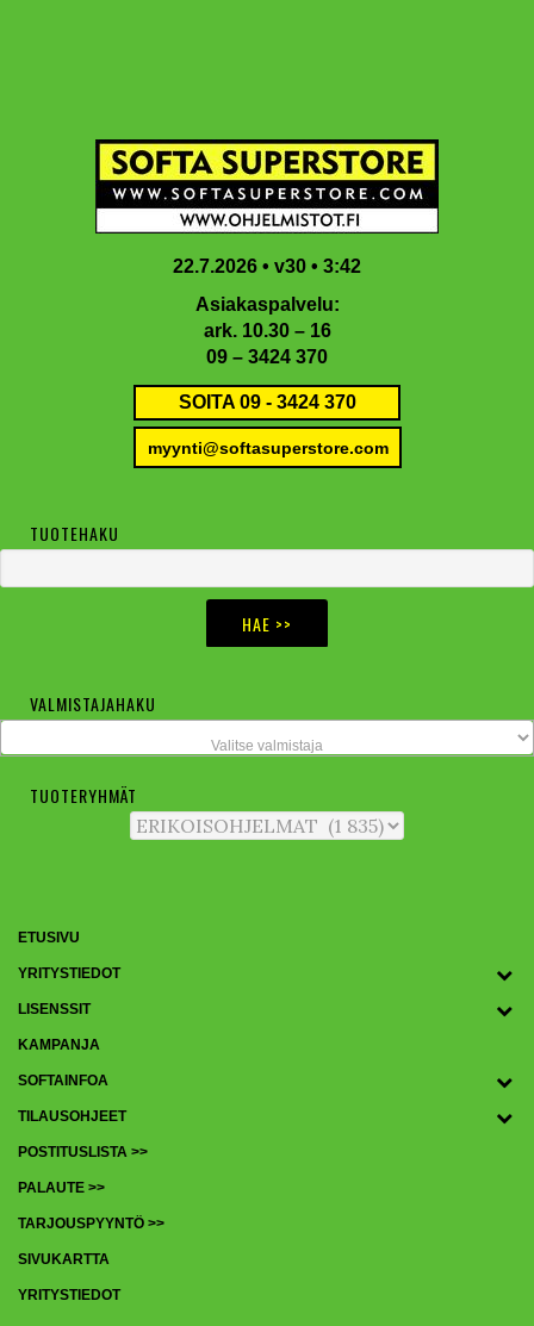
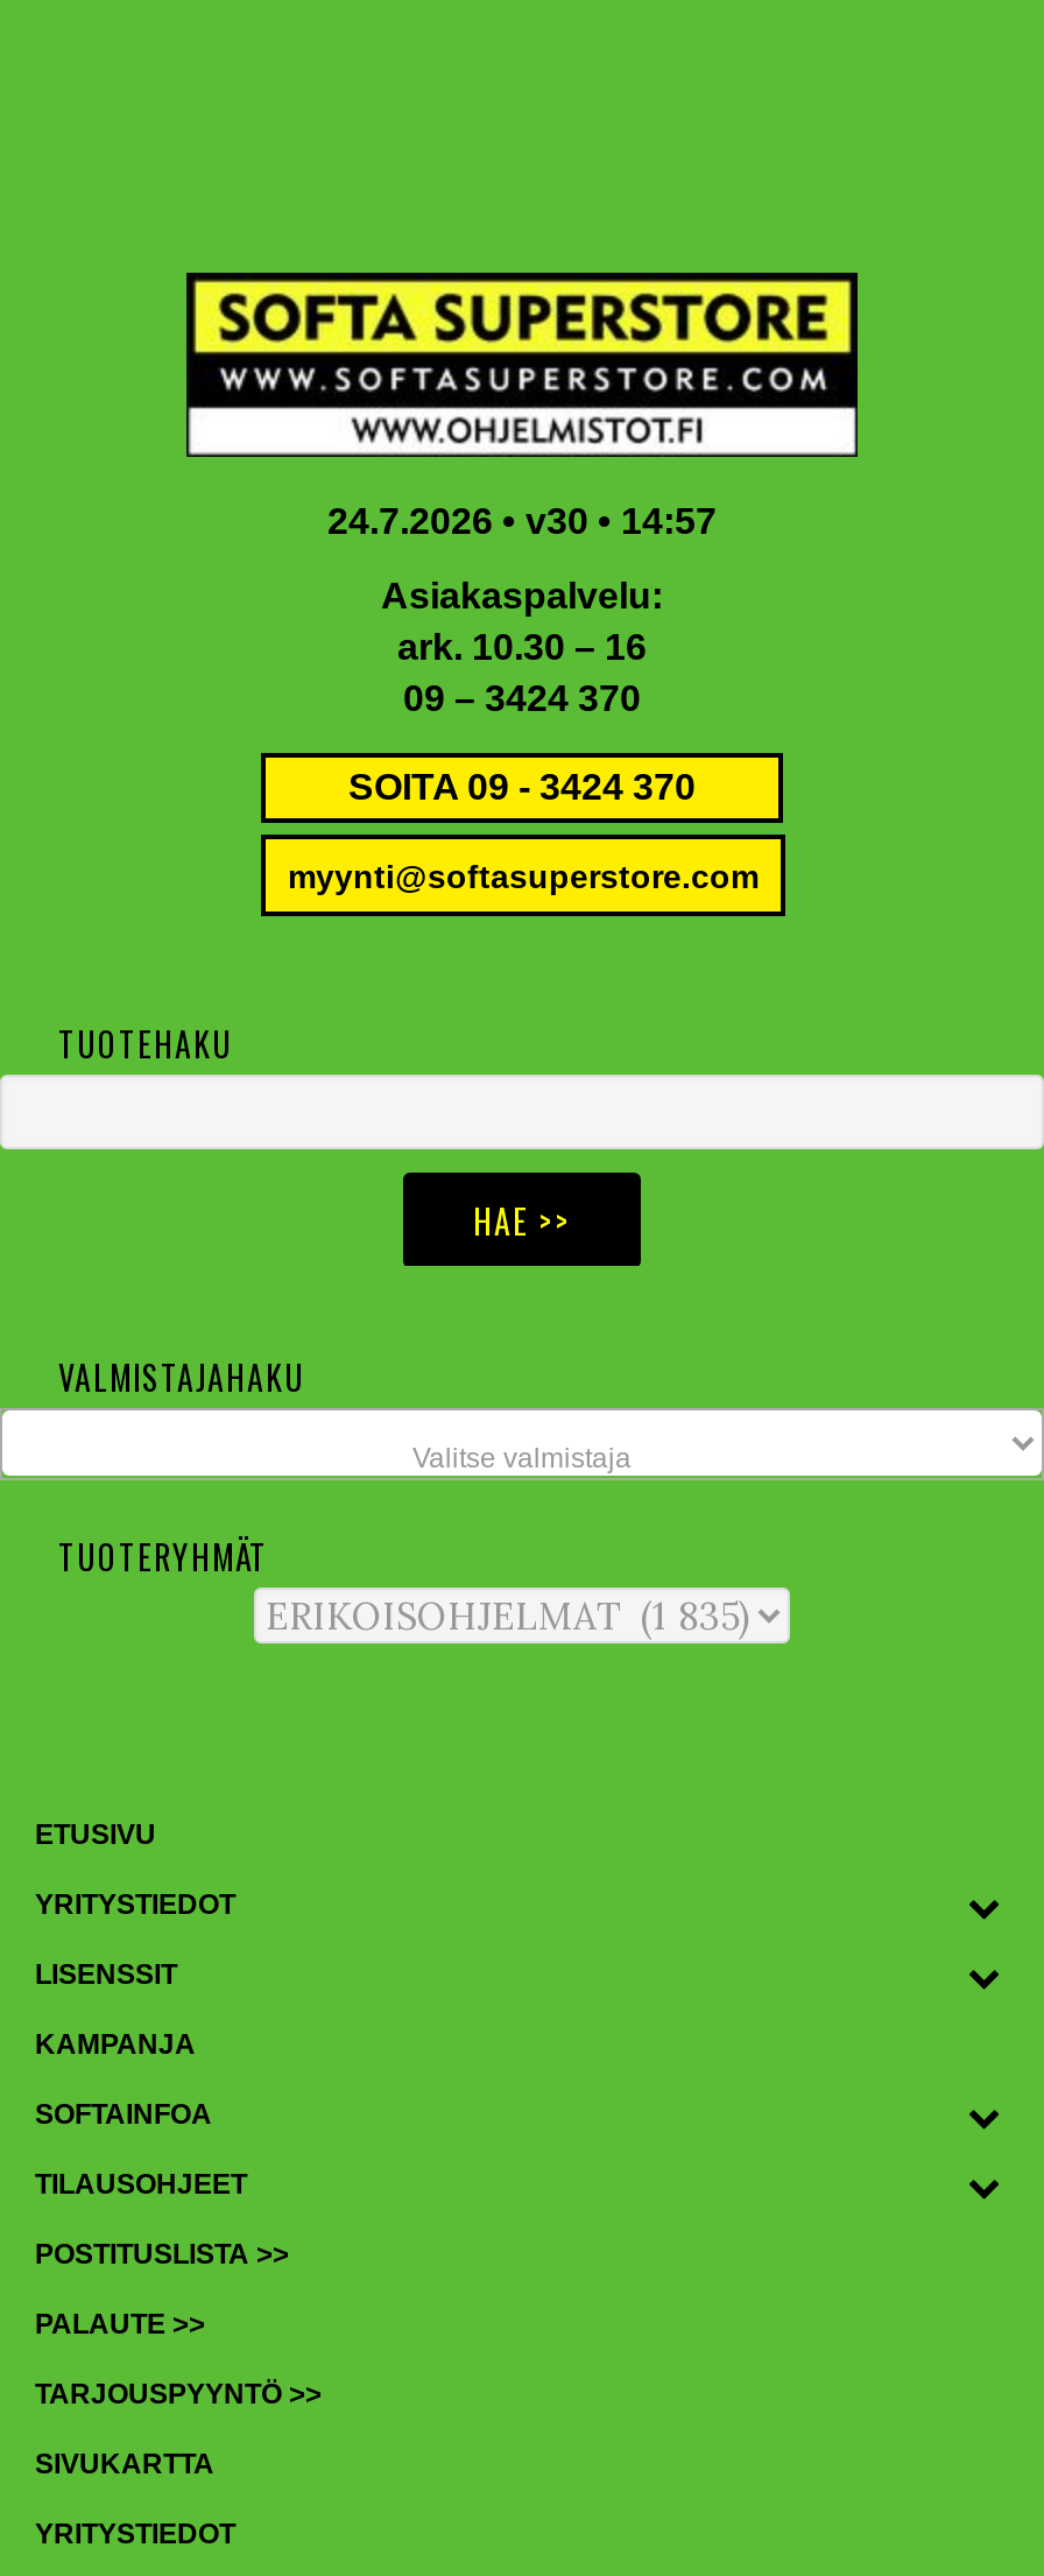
[173,256,361,276] 22.7.2026 • v30 • 3:42 -> [327,501,717,541] 24.7.2026 • v30 • 14:57

